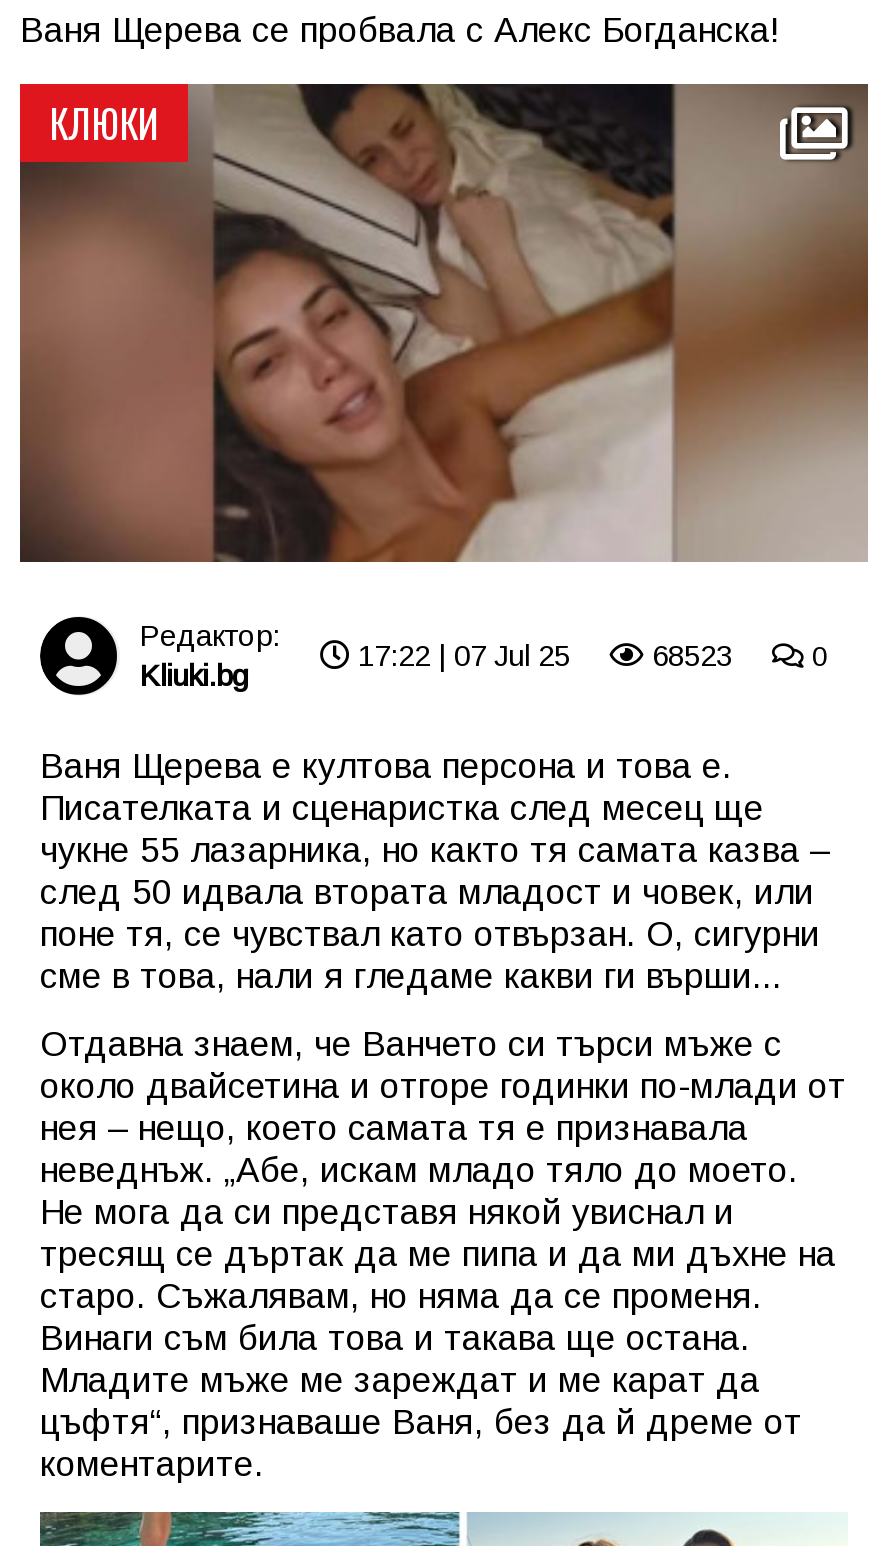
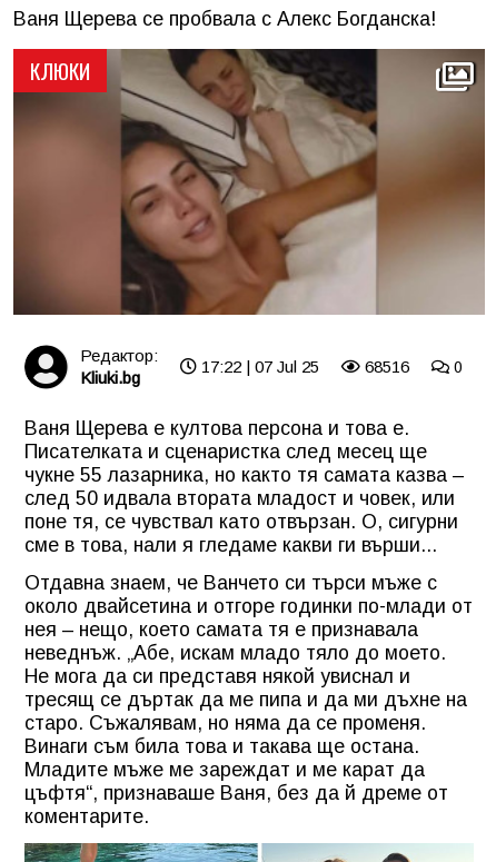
[644,638,732,672] 68523 -> [360,357,409,376] 68516

